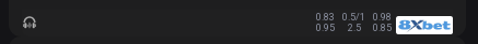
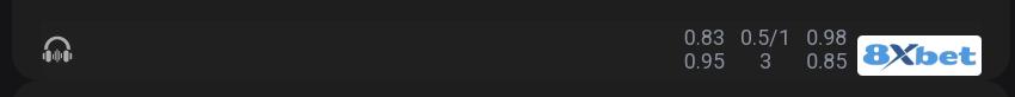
[316,23,391,33] 0.95 2.5 0.85 -> [684,50,847,73] 0.95 3 0.85

